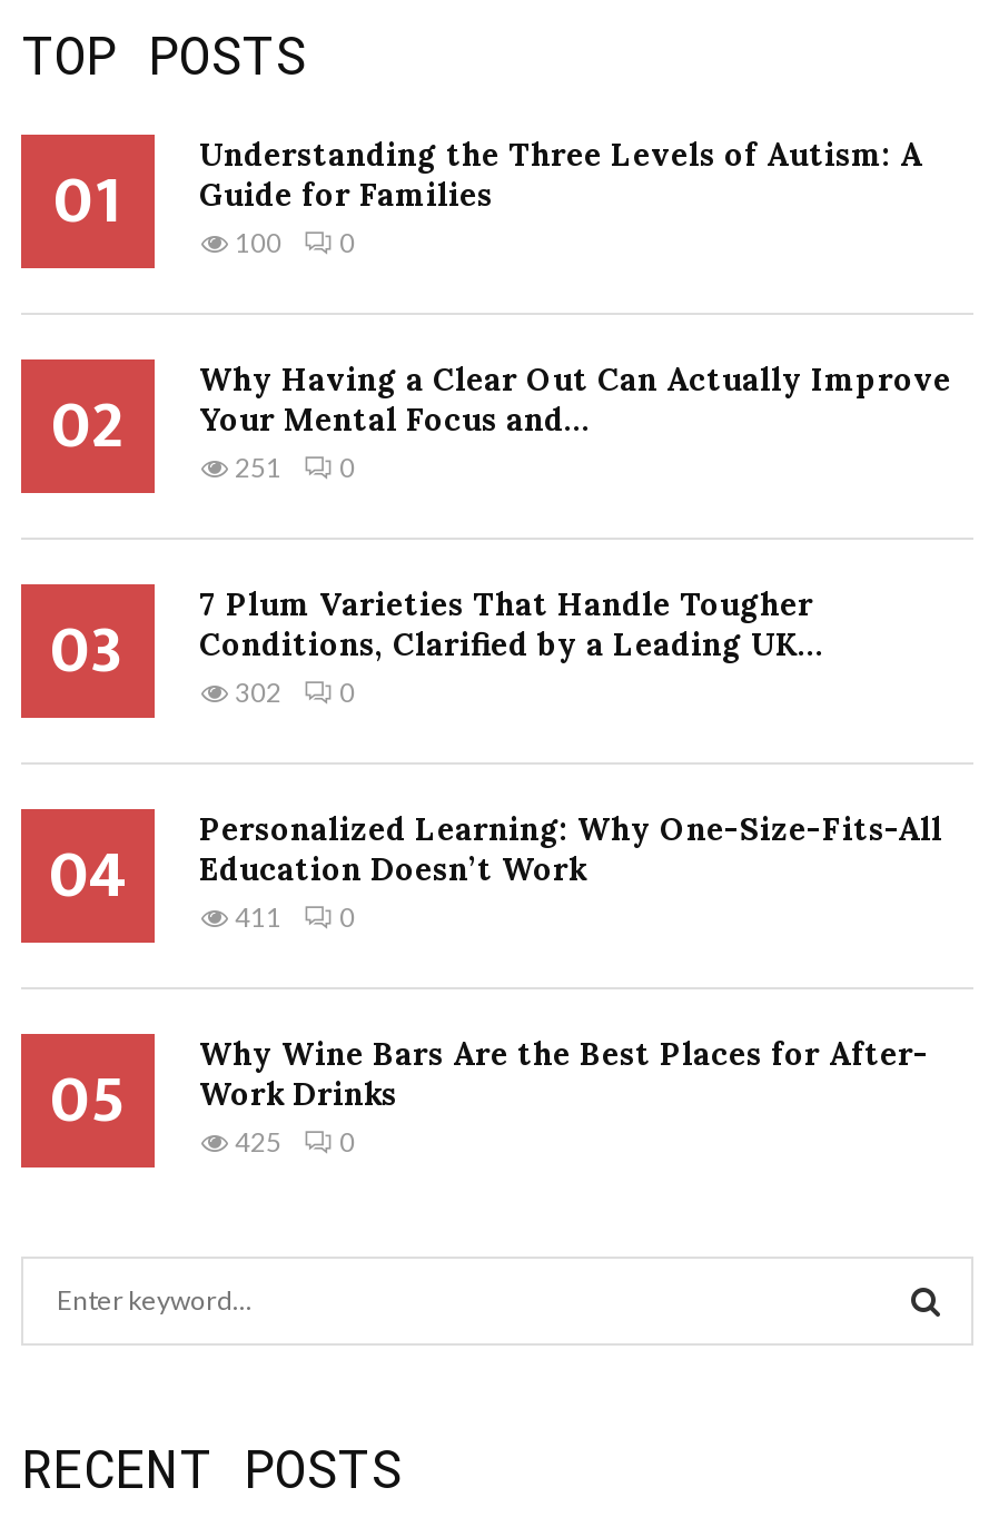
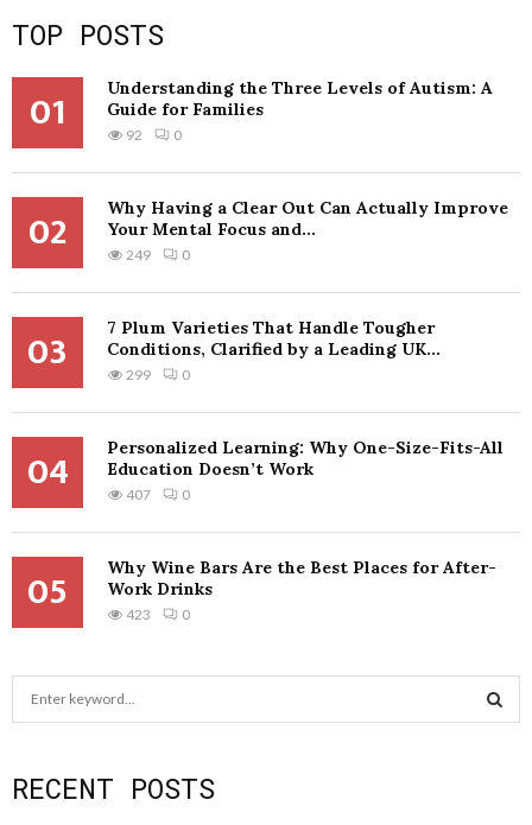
[235,225,355,259] 100 0 -> [126,126,182,143] 92 0
[235,450,355,484] 251 0 -> [126,245,190,263] 249 0
[235,675,355,709] 302 0 -> [126,365,190,383] 299 0
[235,900,355,933] 411 0 -> [126,485,190,503] 407 0
[235,1125,355,1158] 425 0 -> [126,605,190,623] 423 0

